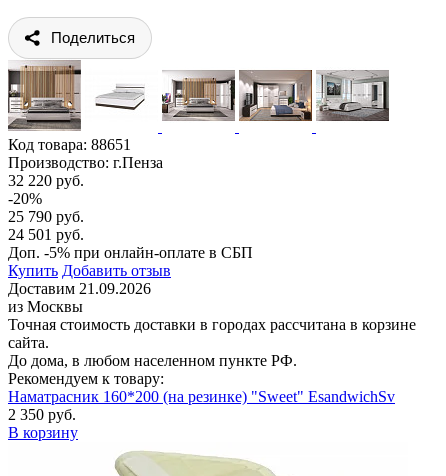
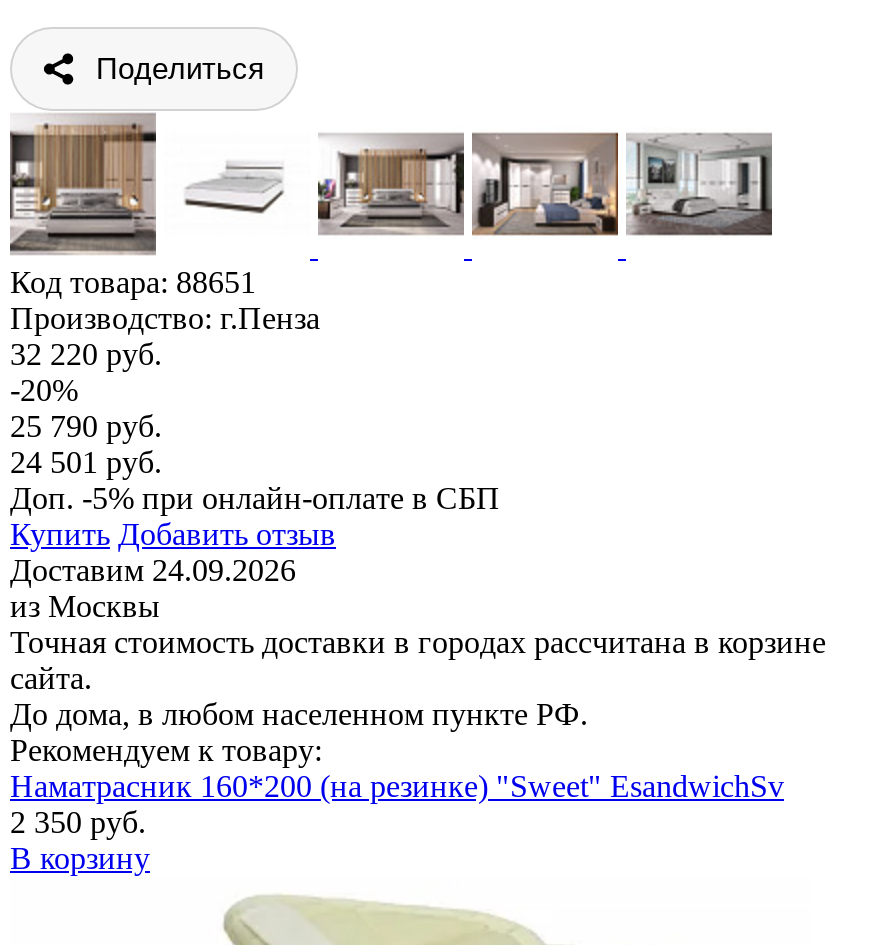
[8,280,151,297] Доставим 21.09.2026 -> [10,553,296,587] Доставим 24.09.2026

